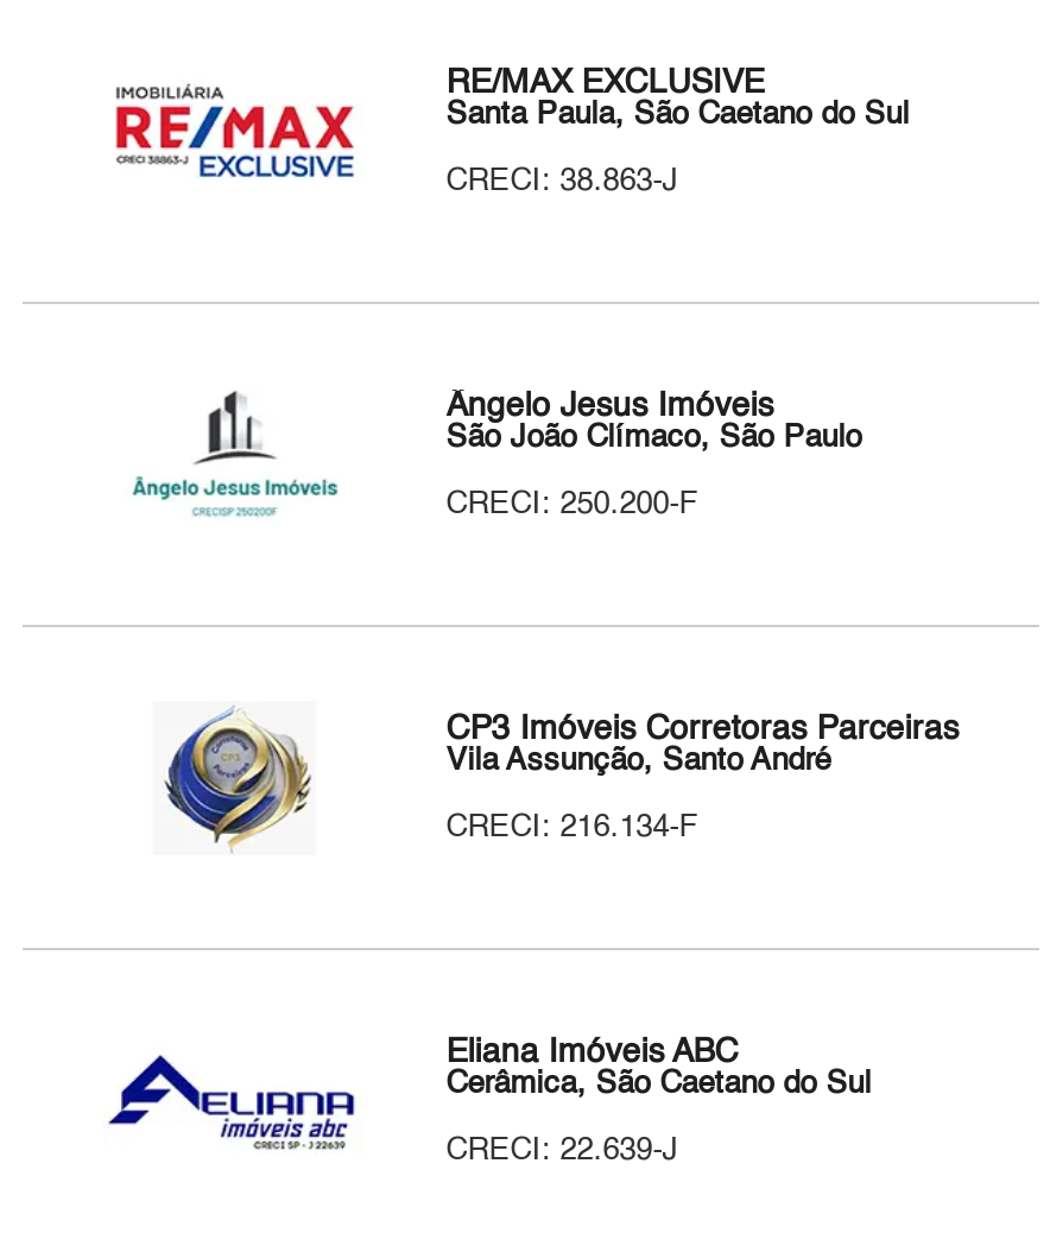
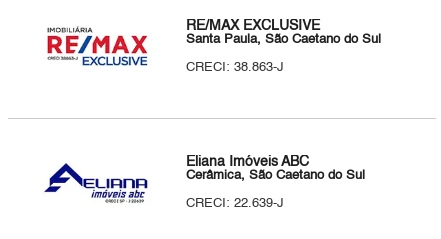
[129,390,341,518] [image] -> none
[446,390,862,520] Ângelo Jesus Imóveis | São João Clímaco, São Paulo | CRECI: 250.200-F -> none
[163,706,312,853] [image] -> none
[446,713,959,843] CP3 Imóveis Corretoras Parceiras | Vila Assunção, Santo André | CRECI: 216.134-F -> none

